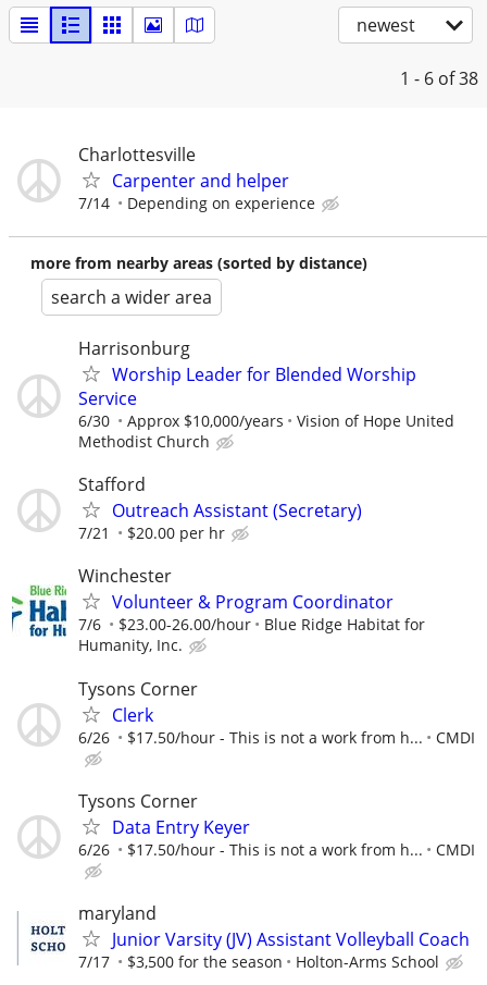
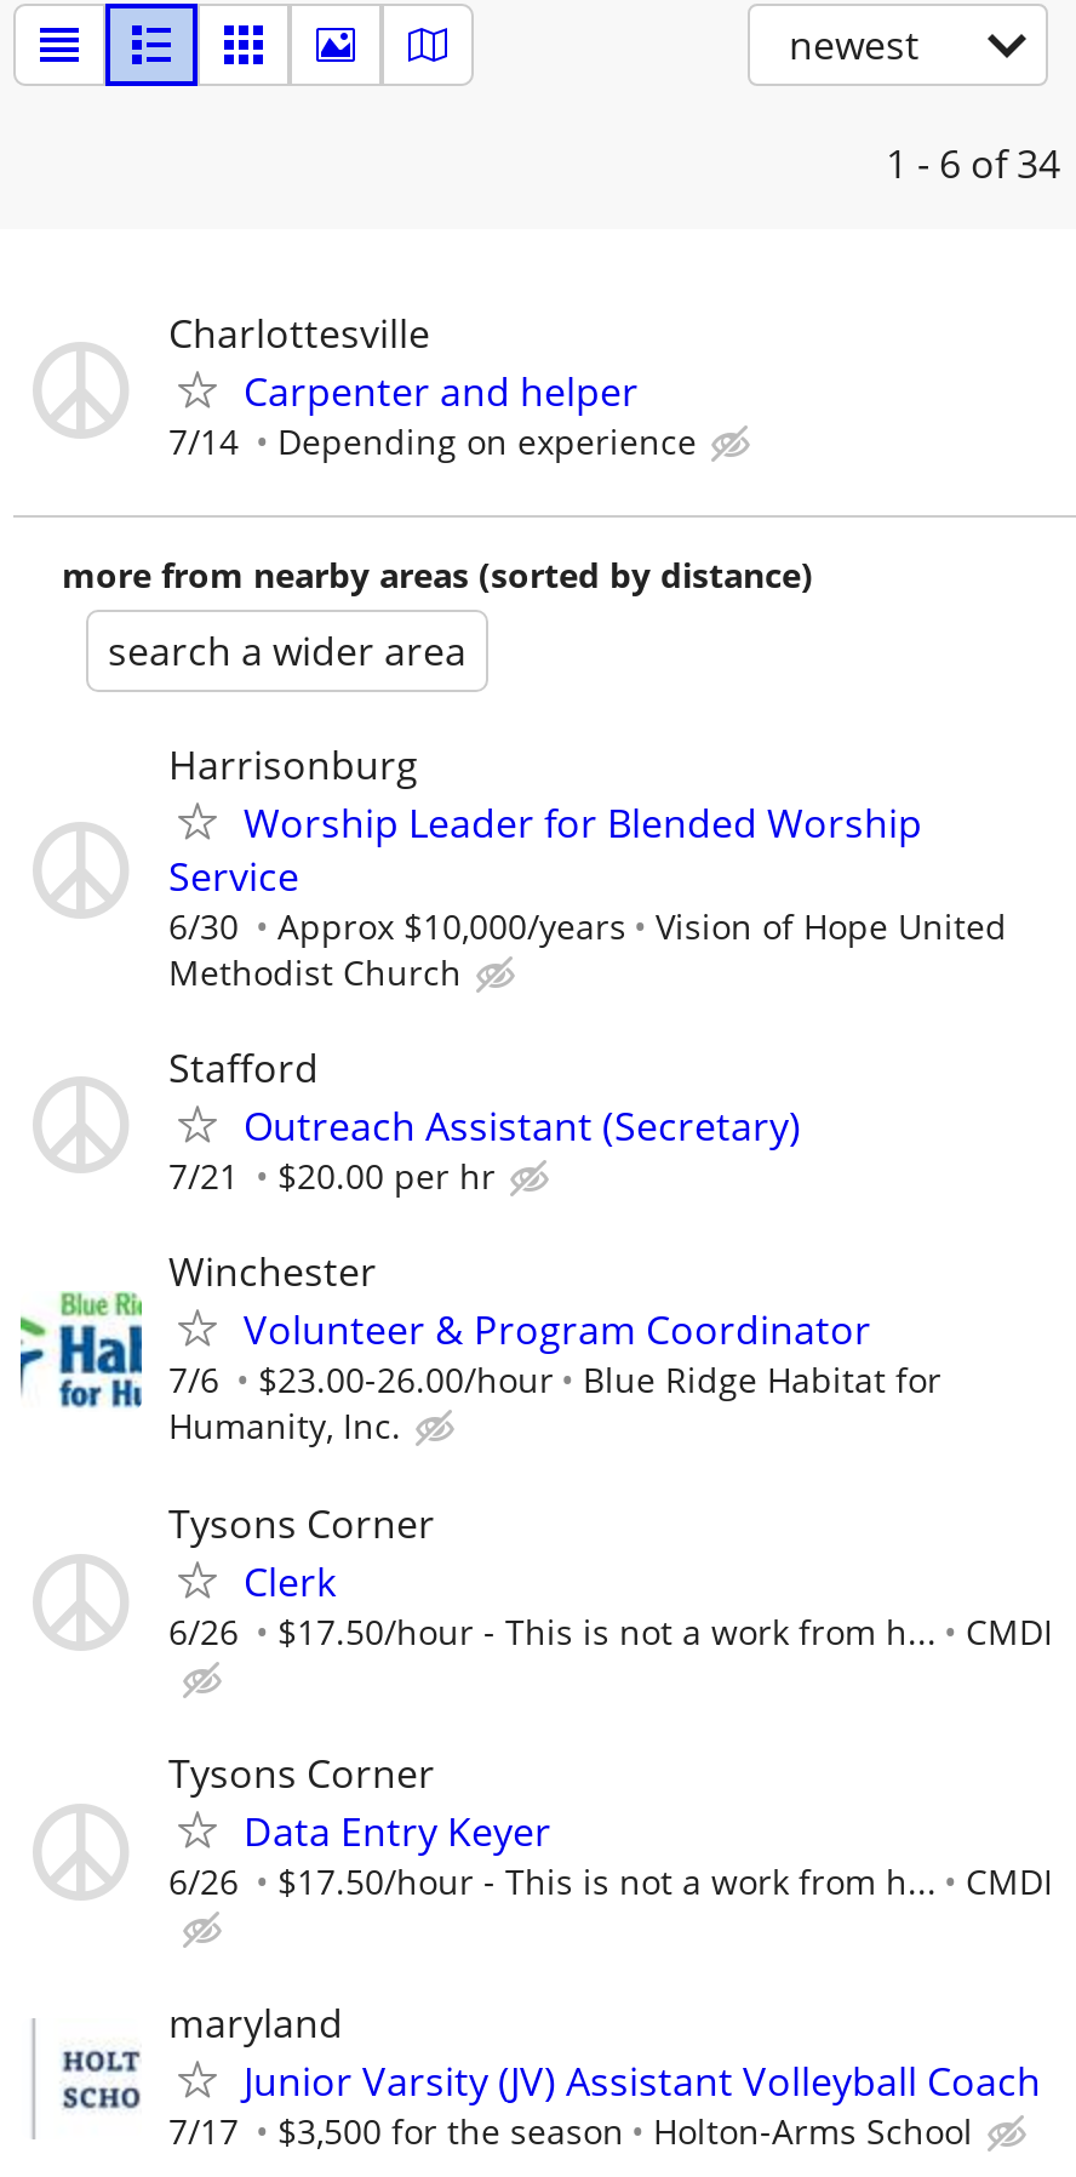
[400,66,478,90] 1 - 6 of 38 -> [886,137,1060,190] 1 - 6 of 34

